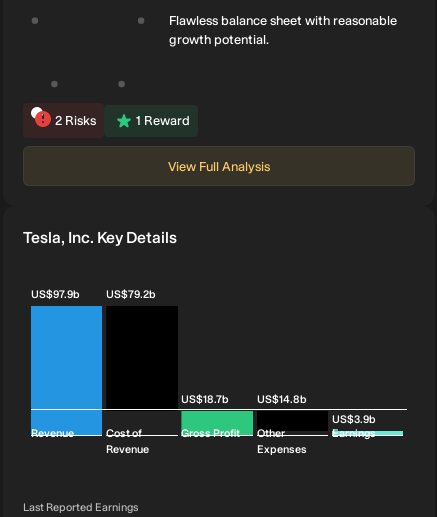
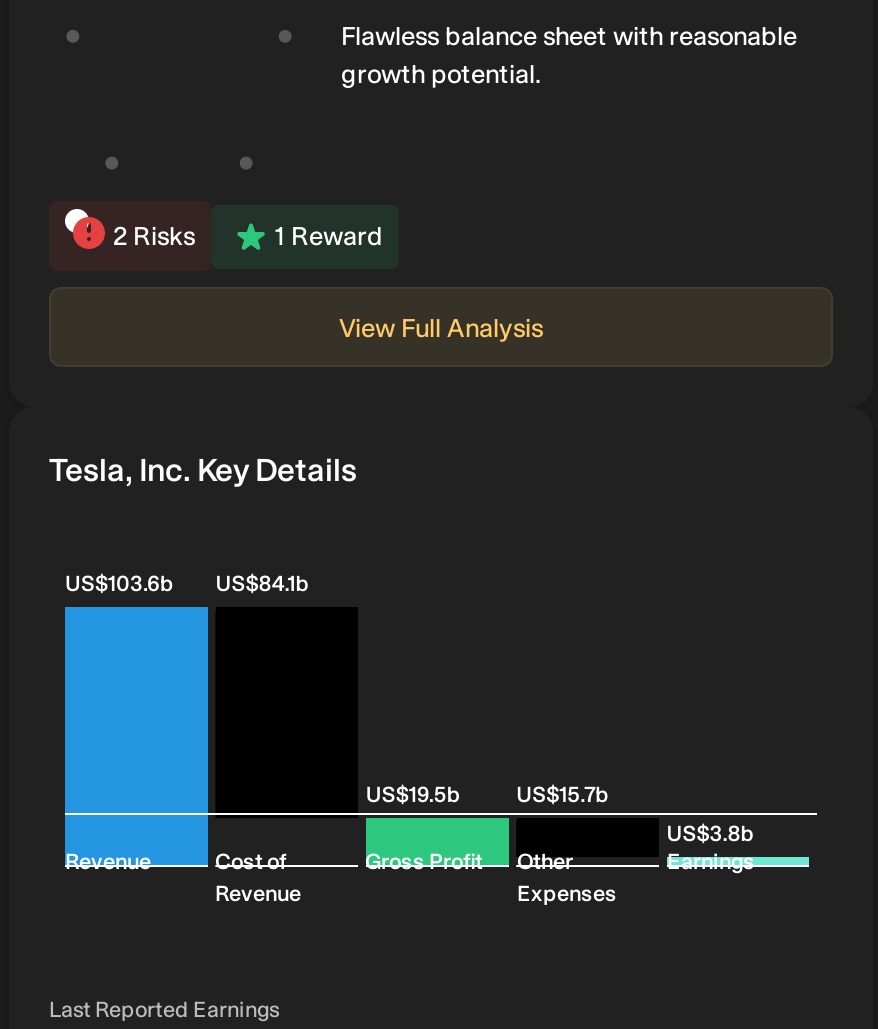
[31,288,80,301] US$97.9b -> [65,570,173,597] US$103.6b
[106,288,156,301] US$79.2b -> [215,570,308,597] US$84.1b
[181,393,229,406] US$18.7b -> [366,781,460,808] US$19.5b
[257,393,307,406] US$14.8b -> [516,781,608,808] US$15.7b
[332,413,376,426] US$3.9b -> [667,820,754,847] US$3.8b

